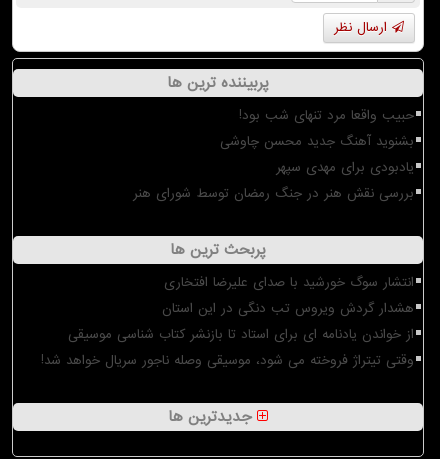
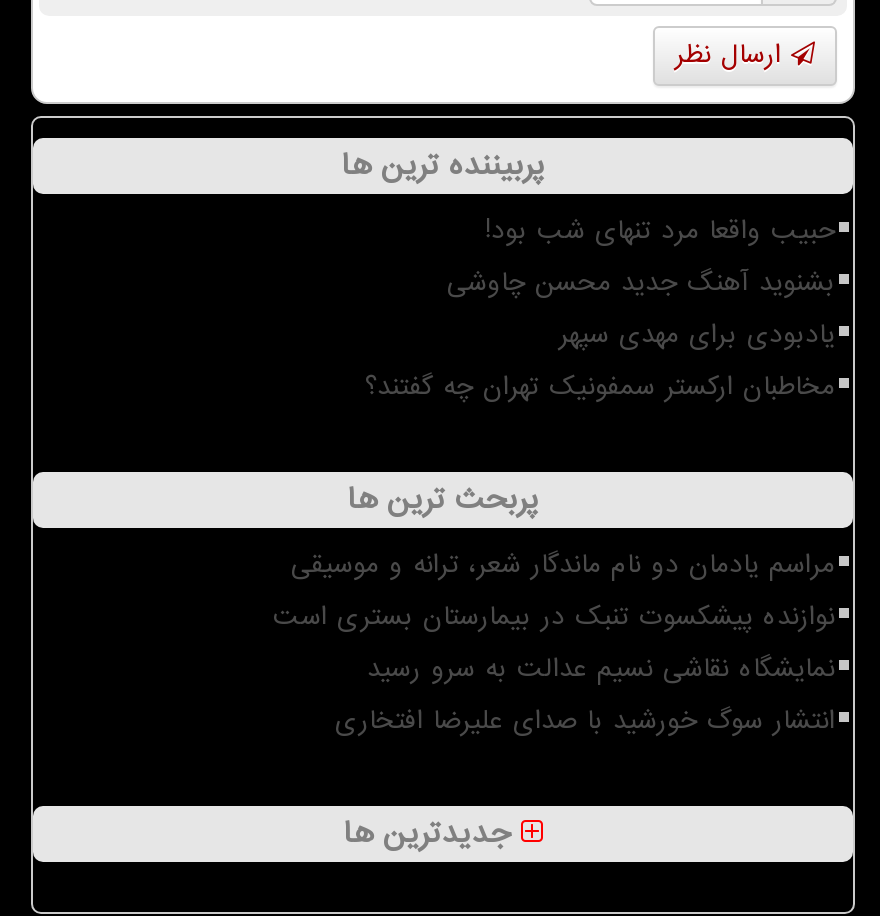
[133,184,414,203] بررسی نقش هنر در جنگ رمضان توسط شورای هنر -> [365,368,835,406] مخاطبان ارکستر سمفونیک تهران چه گفتند؟
none -> [273,546,835,688] مراسم یادمان دو نام ماندگار شعر، ترانه و موسیقی | نوازنده پیشکسوت تنبک در بیمارستان بستری است | نمایشگاه نقاشی نسیم عدالت به سرو رسید
moved [164,273,414,292] -> [335,702,835,740]: انتشار سوگ خورشید با صدای علیرضا افتخاری
[41,299,414,370] هشدار گردش ویروس تب دنگی در این استان | از خواندن یادنامه ای برای استاد تا بازنشر کتاب شناسی موسیقی | وقتی تیتراژ فروخته می شود، موسیقی وصله ناجور سریال خواهد شد! -> none

